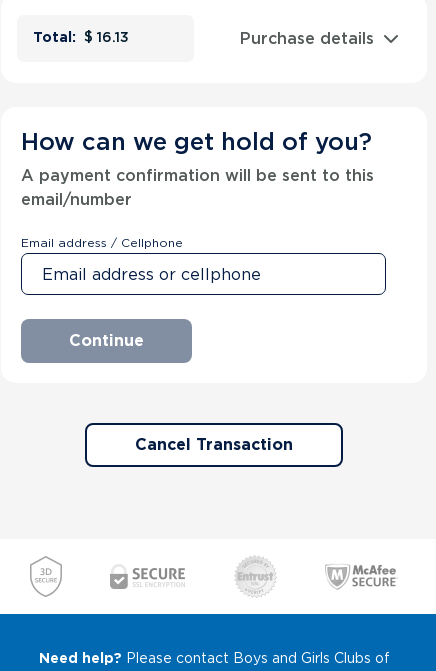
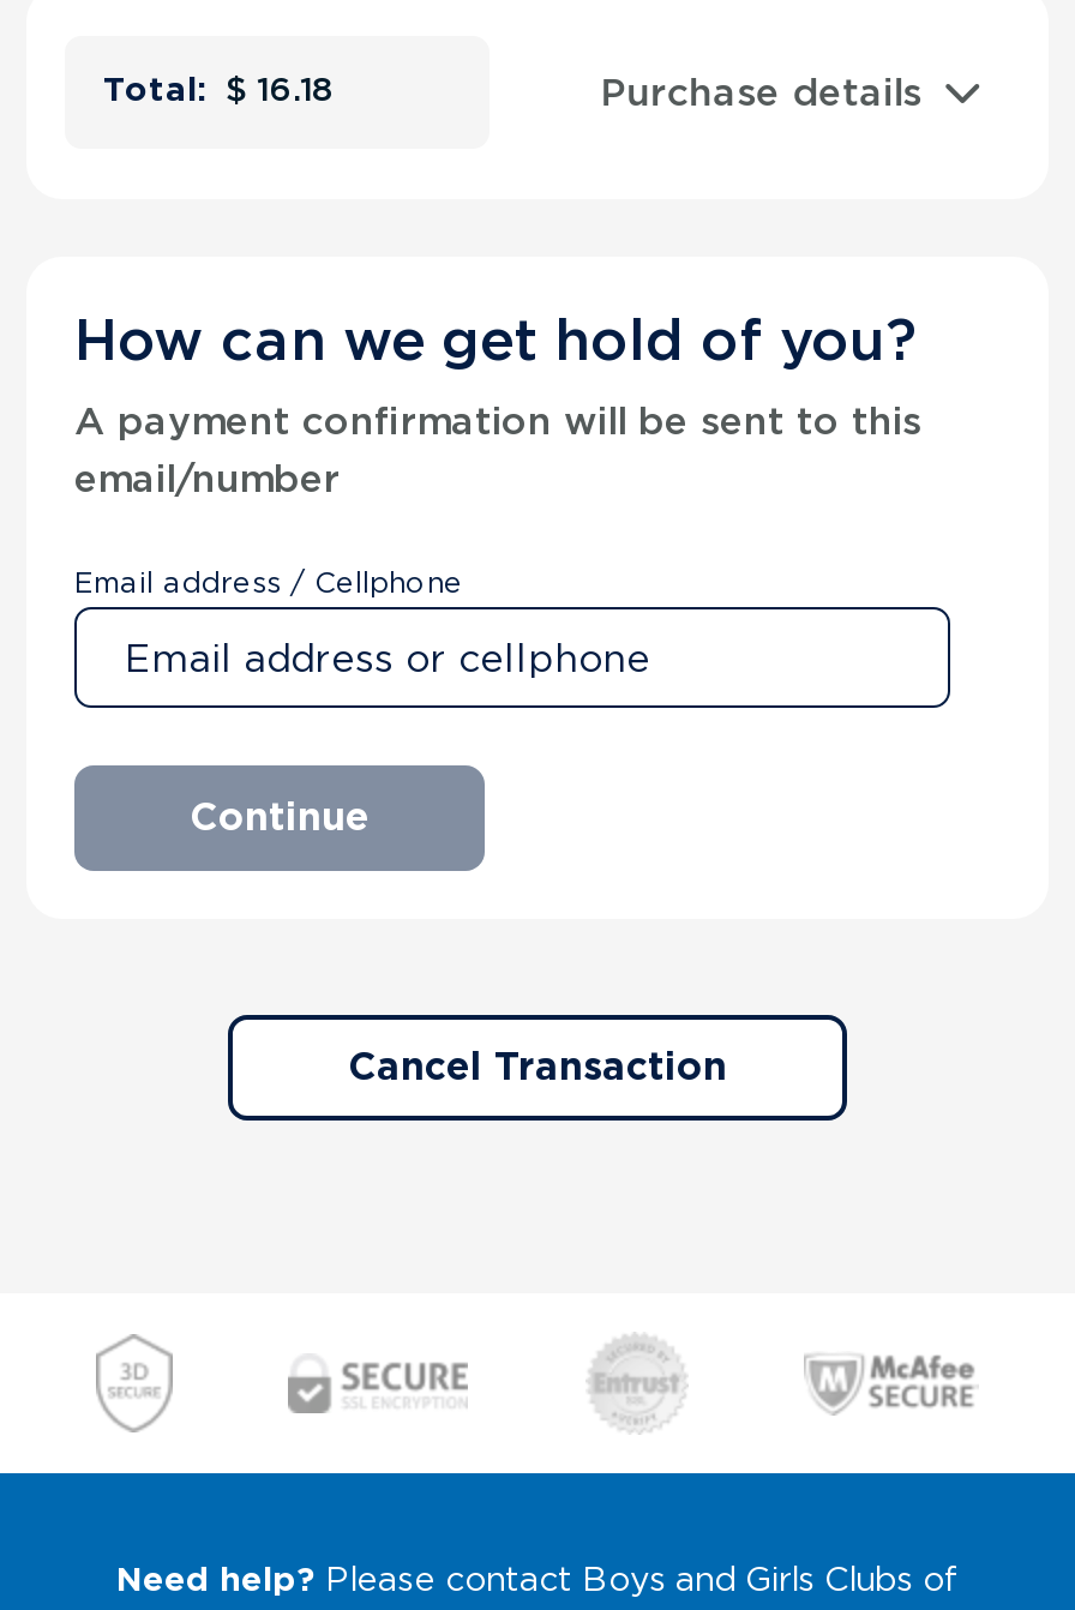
[33,29,129,45] Total: $ 16.13 -> [103,70,334,108] Total: $ 16.18

